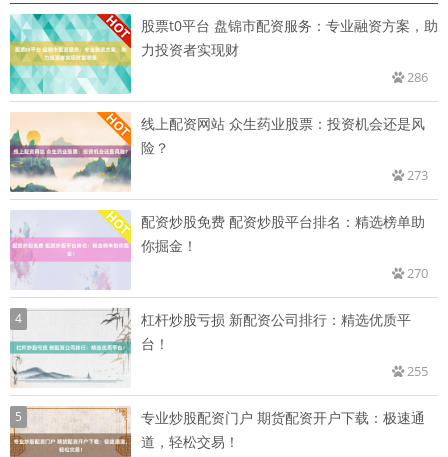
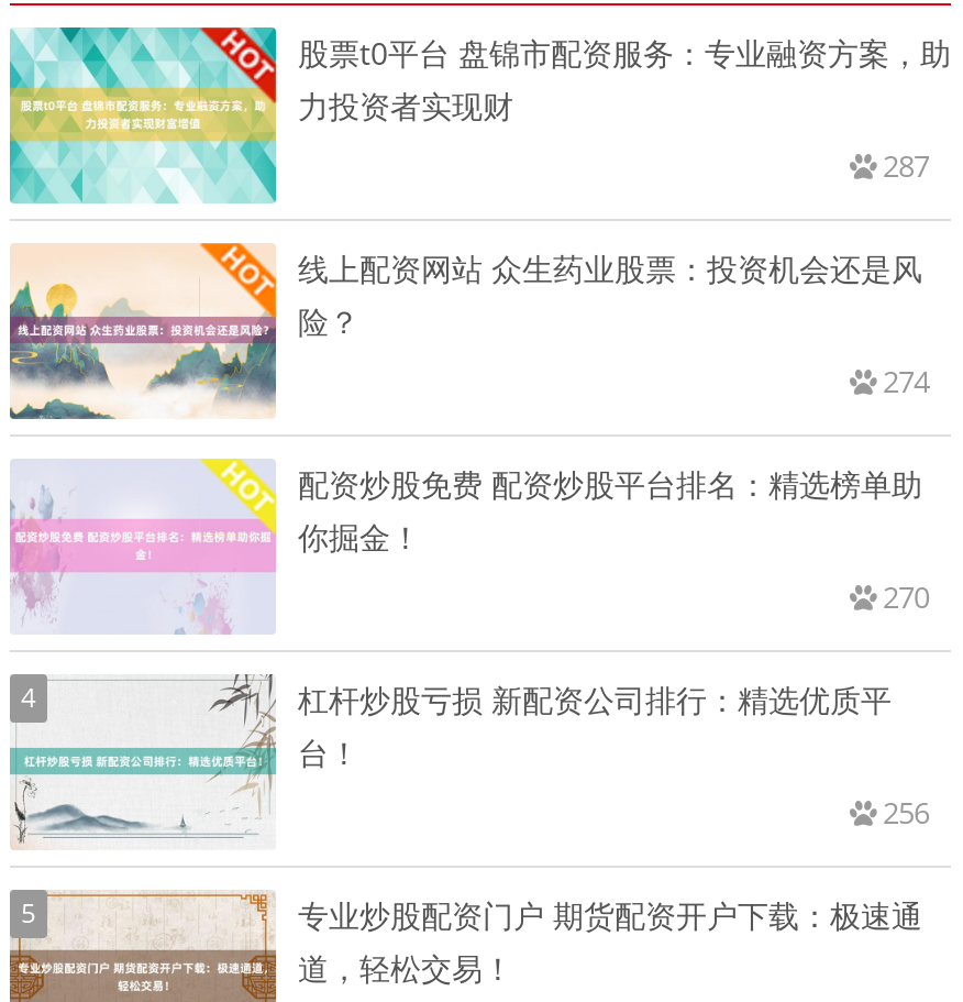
[407,68,428,86] 286 -> [883,146,929,185] 287
[407,166,428,184] 273 -> [883,361,929,401] 274
[407,362,428,380] 255 -> [883,792,929,832] 256

